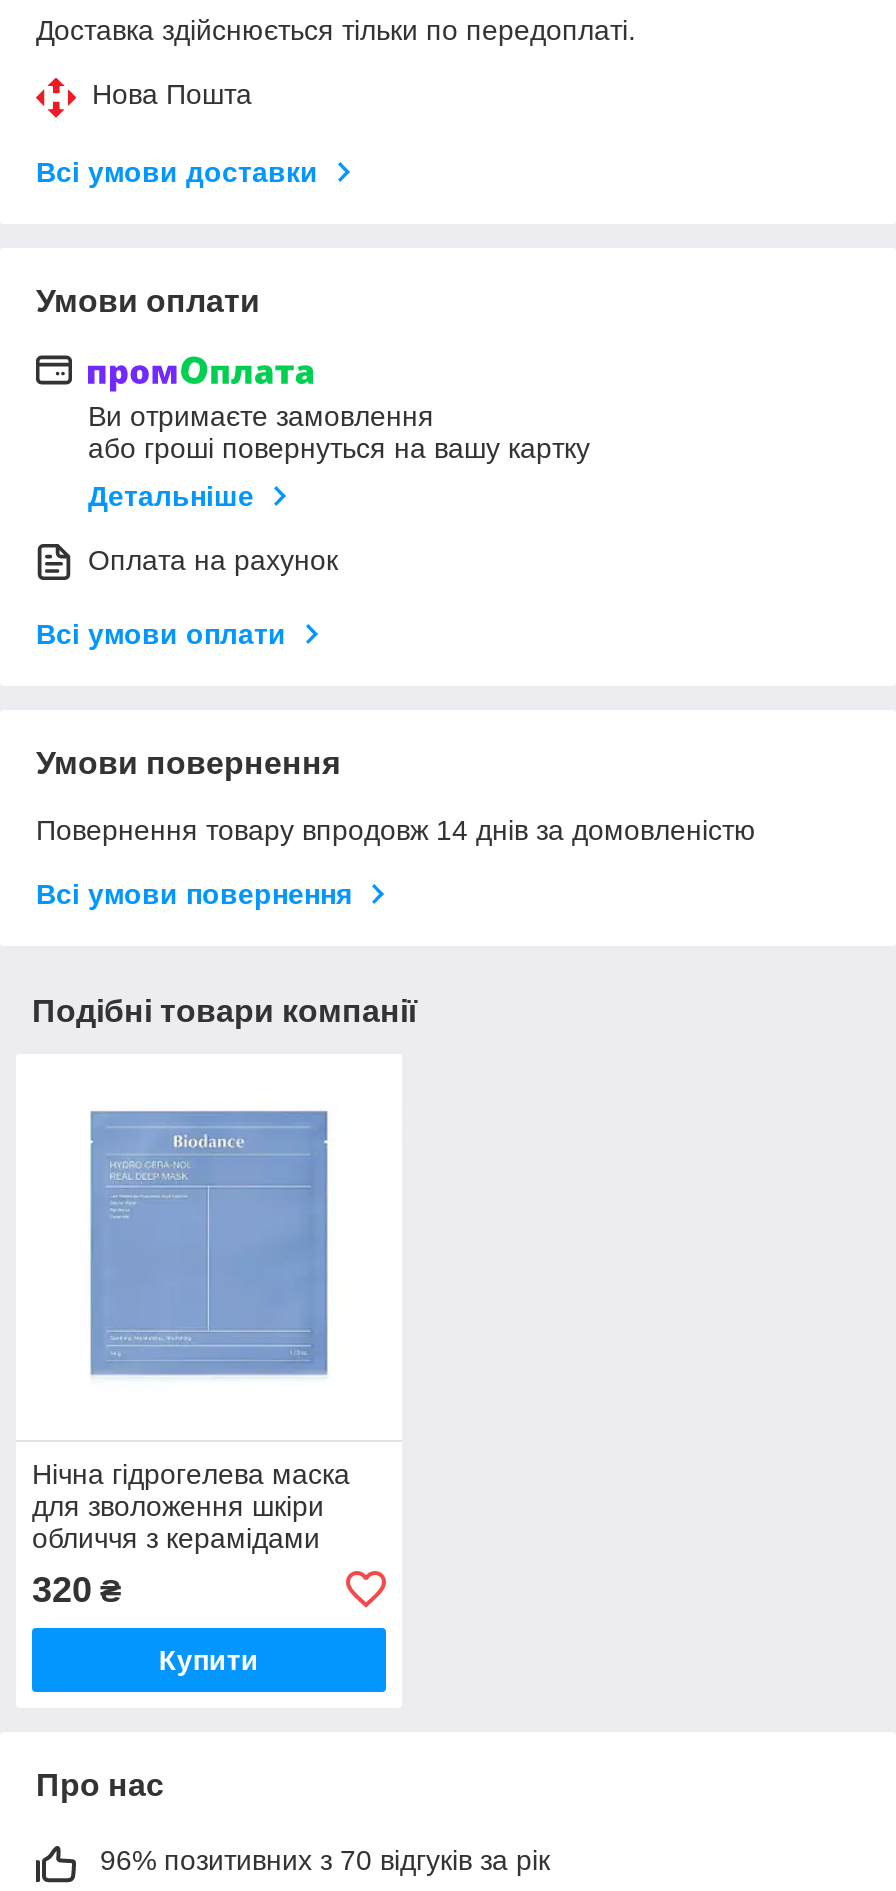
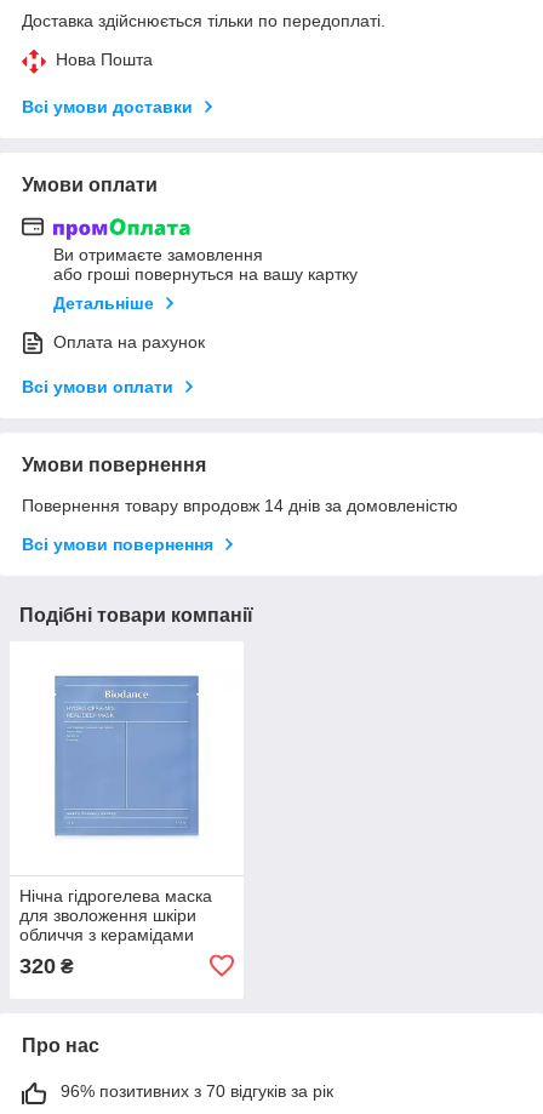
[159,1644,259,1676] Купити -> none

